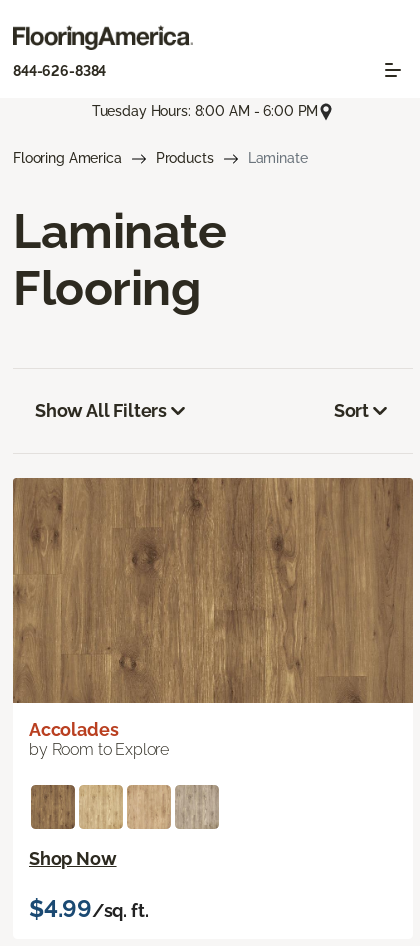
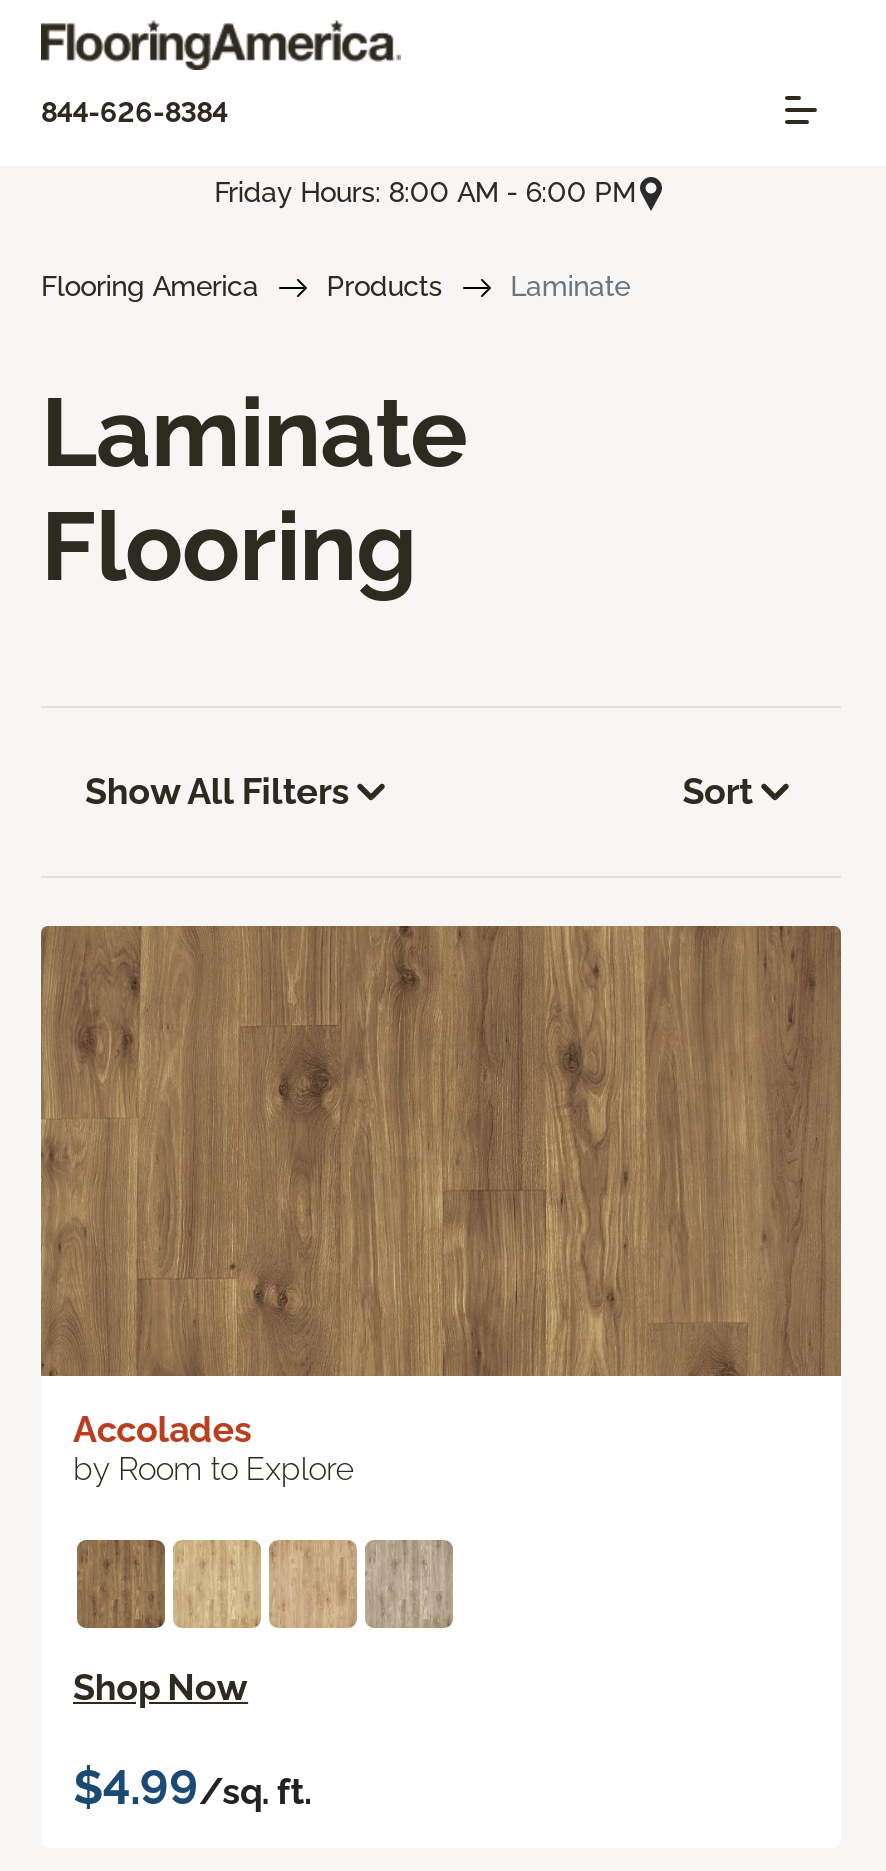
[92,103,318,119] Tuesday Hours: 8:00 AM - 6:00 PM -> [214,176,636,208] Friday Hours: 8:00 AM - 6:00 PM

